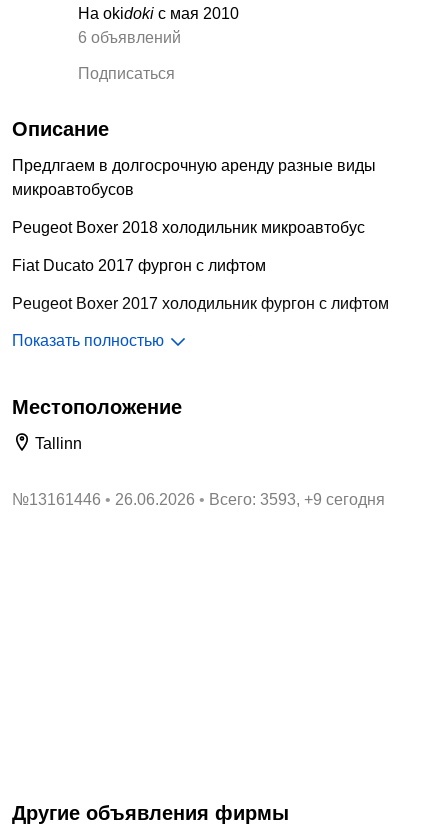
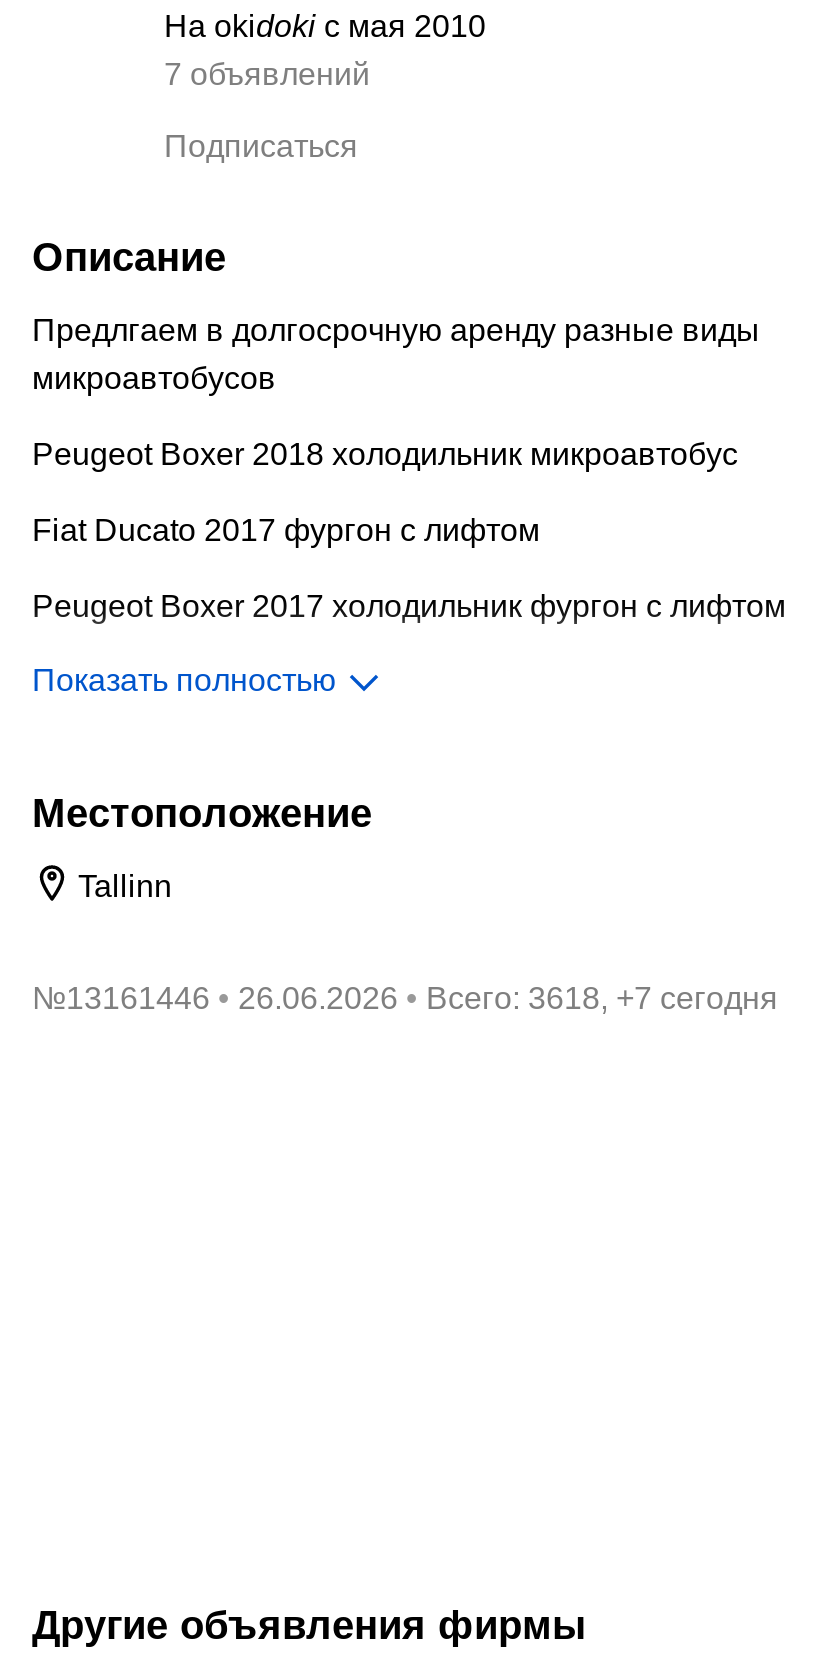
[78,29,181,46] 6 объявлений -> [164,57,370,91] 7 объявлений
[209,491,385,508] Всего: 3593, +9 сегодня -> [426,981,778,1015] Всего: 3618, +7 сегодня

